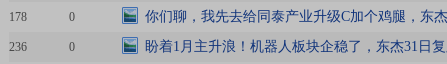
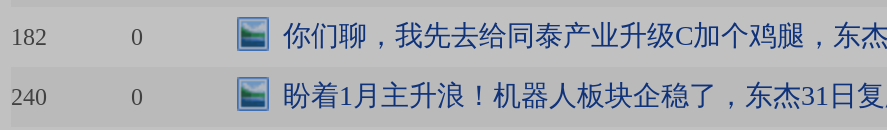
[9,10,27,24] 178 -> [11,23,47,51] 182
[9,40,27,54] 236 -> [11,83,47,111] 240

